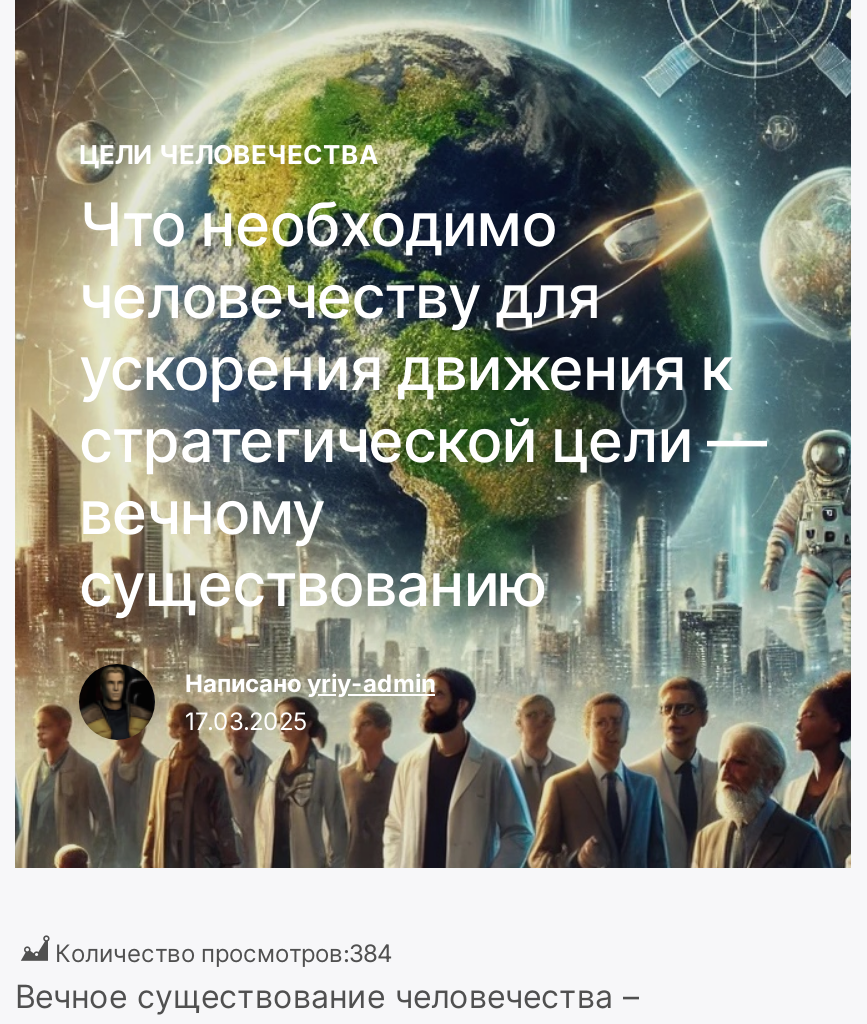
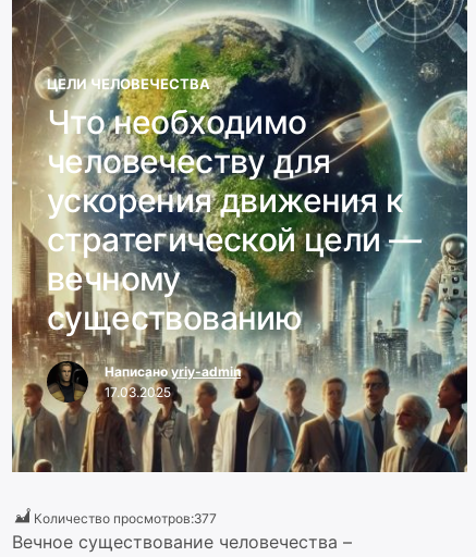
[55,937,393,967] Количество просмотров:384 -> [34,510,217,526] Количество просмотров:377

